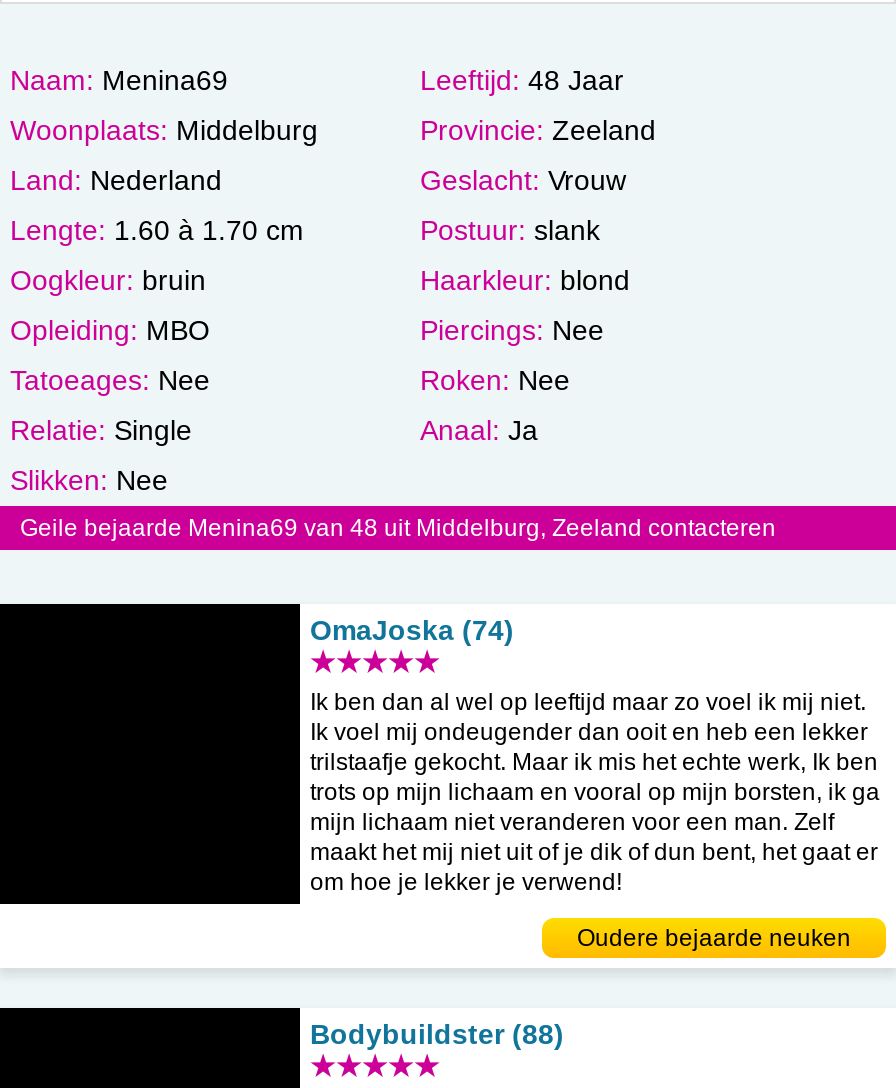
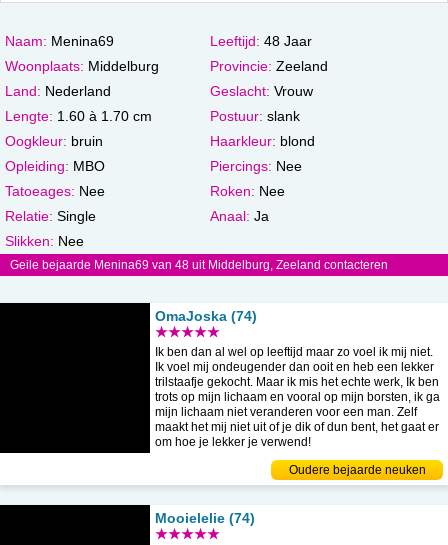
[310,1018,564,1050] Bodybuildster (88) -> [155,510,255,526] Mooielelie (74)

